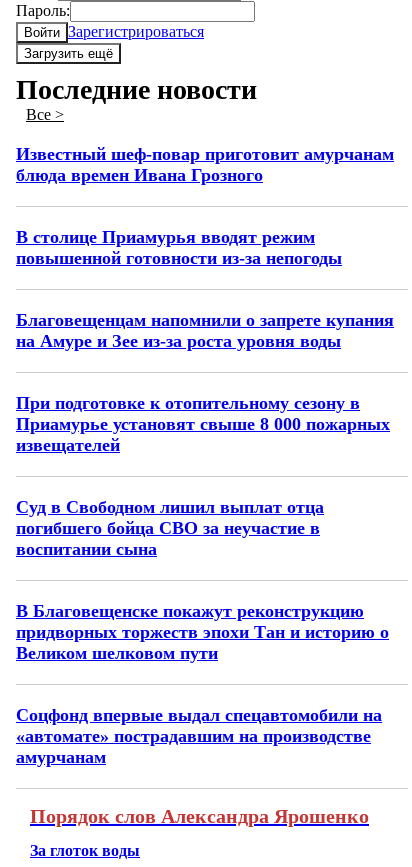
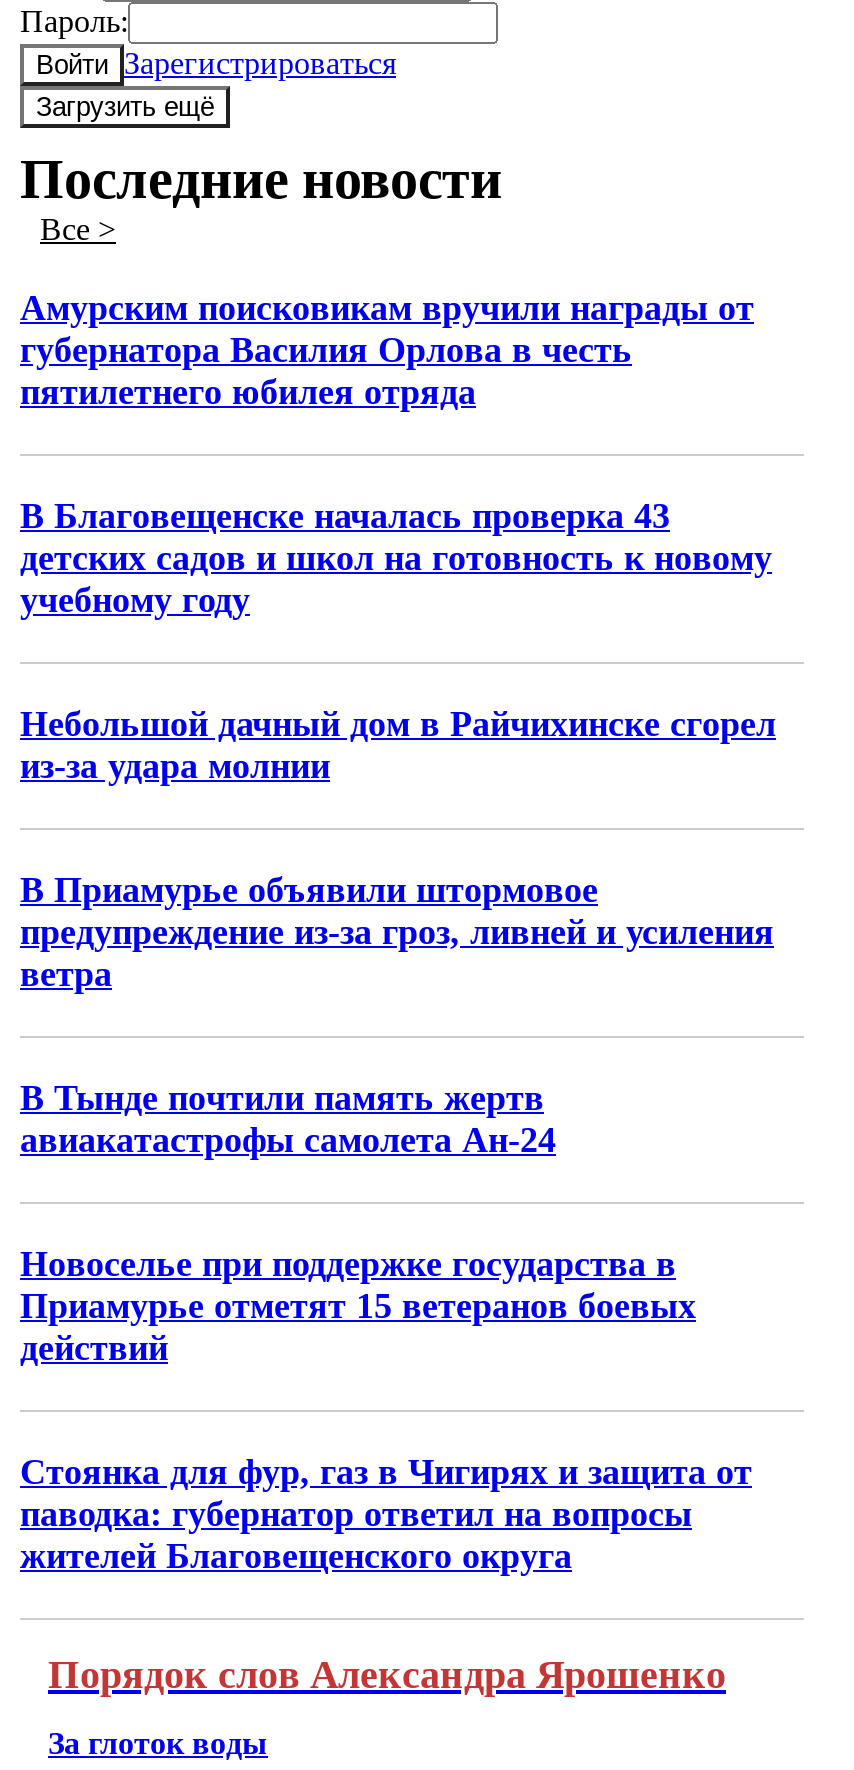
[16,144,394,185] Известный шеф-повар приготовит амурчанам | блюда времен Ивана Грозного -> [20,289,754,413] Амурским поисковикам вручили награды от | губернатора Василия Орлова в честь | пятилетнего юбилея отряда
[16,227,342,268] В столице Приамурья вводят режим | повышенной готовности из-за непогоды -> [20,497,772,621] В Благовещенске началась проверка 43 | детских садов и школ на готовность к новому | учебному году
[16,310,394,351] Благовещенцам напомнили о запрете купания | на Амуре и Зее из-за роста уровня воды -> [20,705,776,787] Небольшой дачный дом в Райчихинске сгорел | из-за удара молнии
[16,393,390,455] При подготовке к отопительному сезону в | Приамурье установят свыше 8 000 пожарных | извещателей -> [20,871,774,995] В Приамурье объявили штормовое | предупреждение из-за гроз, ливней и усиления | ветра
[16,497,324,559] Суд в Свободном лишил выплат отца | погибшего бойца СВО за неучастие в | воспитании сына -> [20,1079,556,1161] В Тынде почтили память жертв | авиакатастрофы самолета Ан-24
[16,601,389,663] В Благовещенске покажут реконструкцию | придворных торжеств эпохи Тан и историю о | Великом шелковом пути -> [20,1245,696,1369] Новоселье при поддержке государства в | Приамурье отметят 15 ветеранов боевых | действий
[16,705,382,767] Соцфонд впервые выдал спецавтомобили на | «автомате» пострадавшим на производстве | амурчанам -> [20,1453,752,1577] Стоянка для фур, газ в Чигирях и защита от | паводка: губернатор ответил на вопросы | жителей Благовещенского округа

